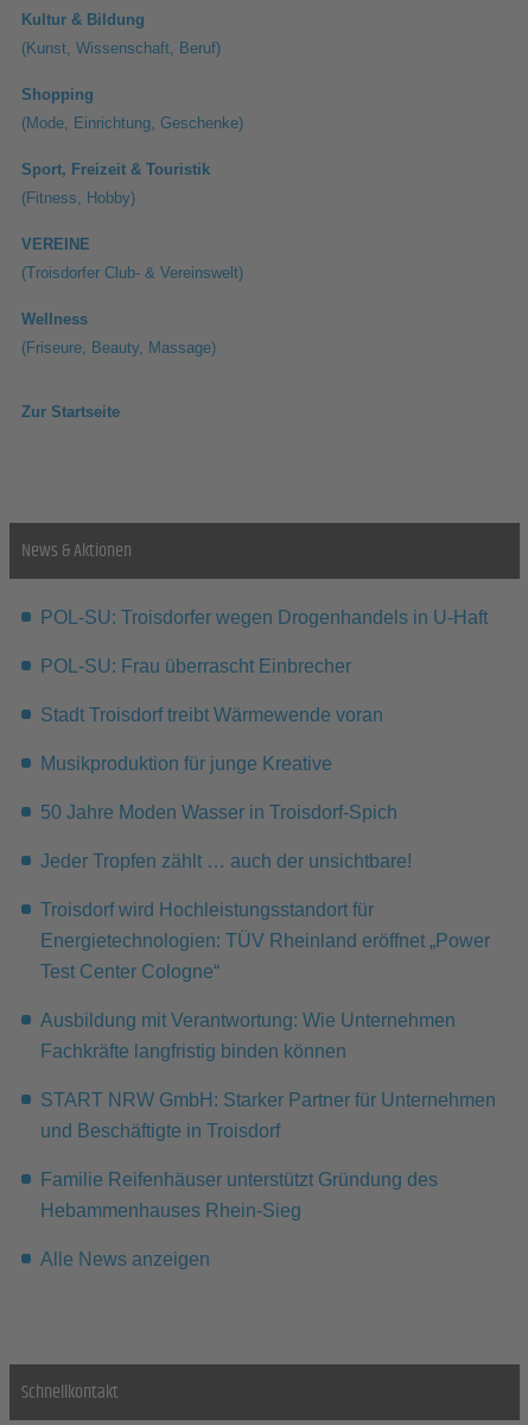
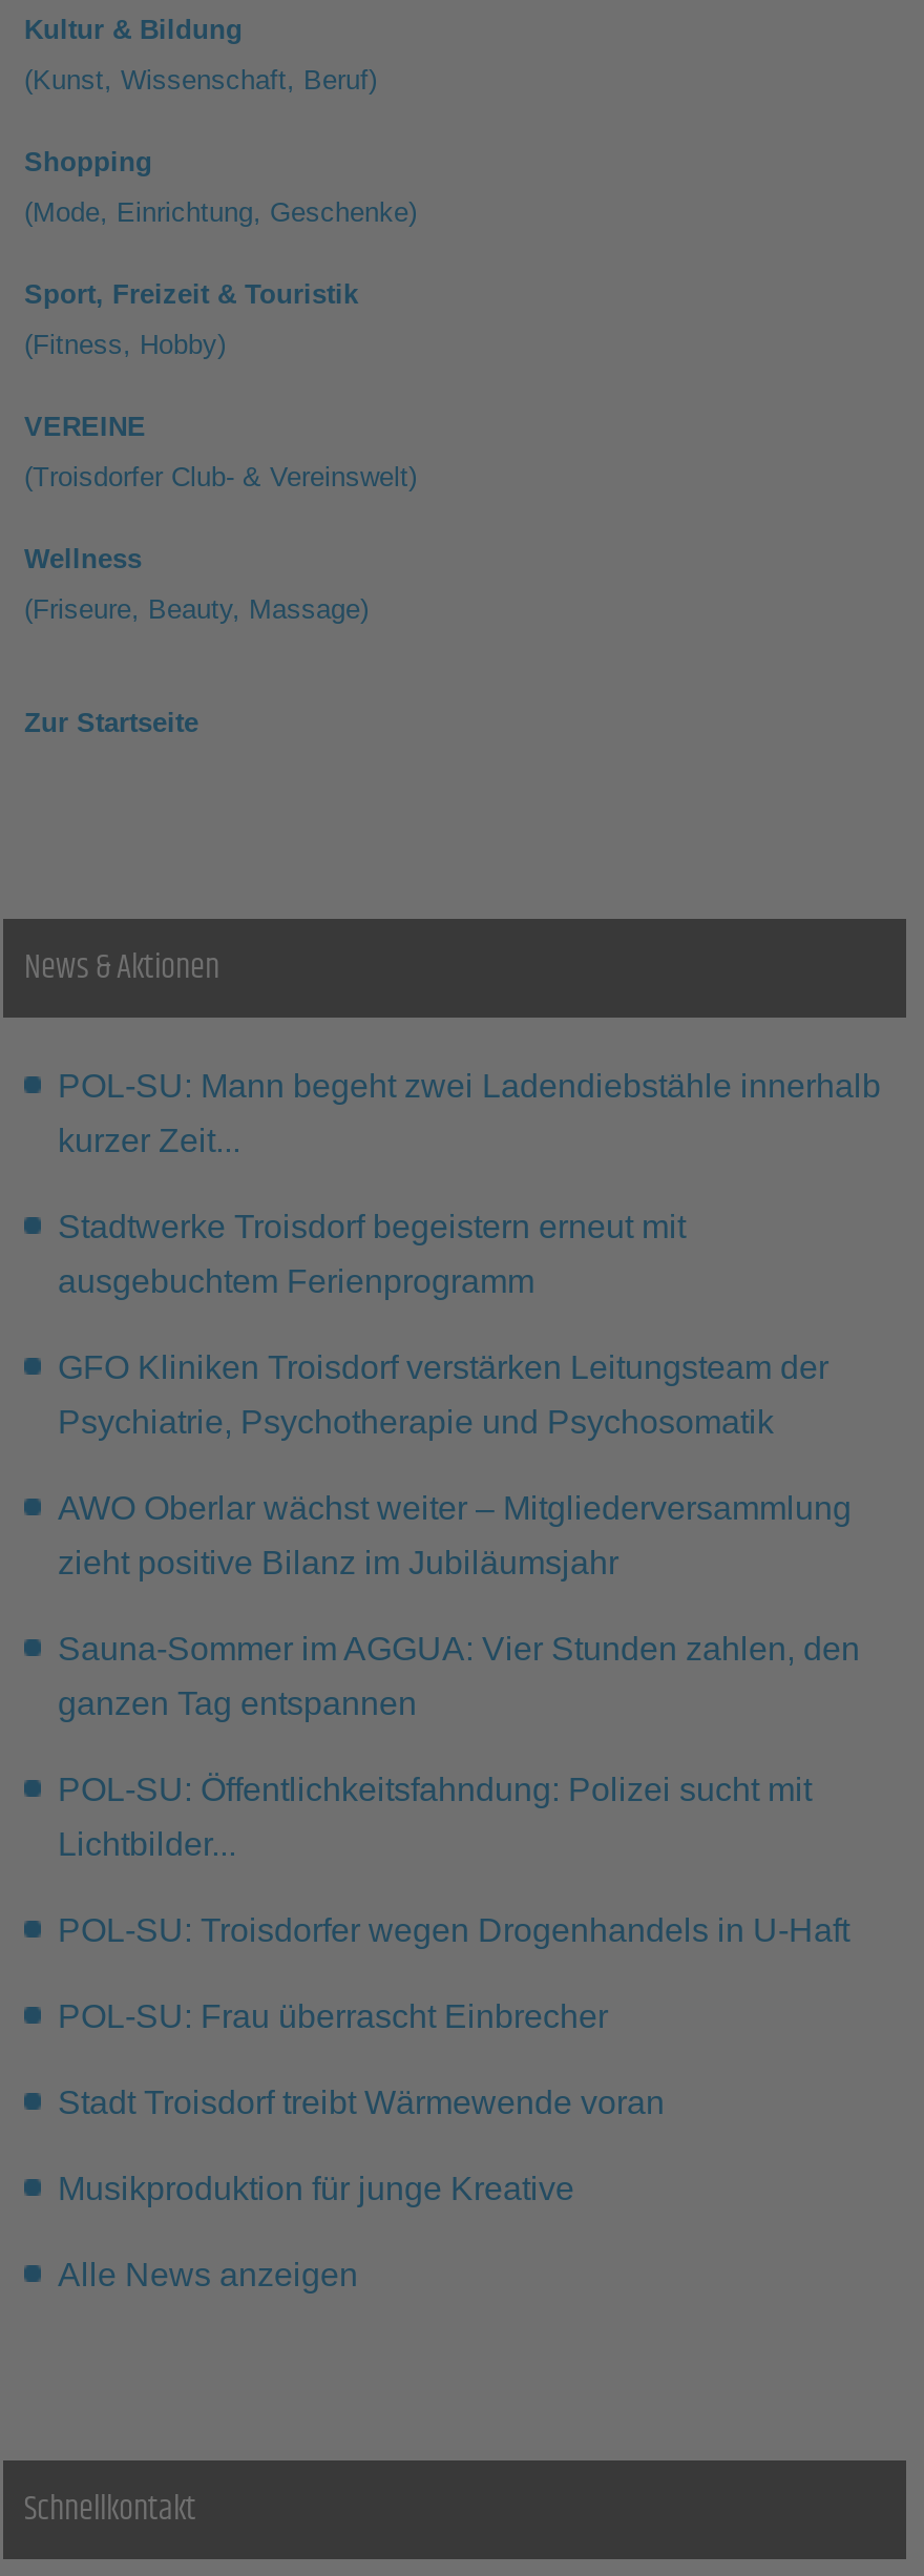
none -> [58,1068,881,1861] POL-SU: Mann begeht zwei Ladendiebstähle innerhalb | kurzer Zeit... | Stadtwerke Troisdorf begeistern erneut mit | ausgebuchtem Ferienprogramm | GFO Kliniken Troisdorf verstärken Leitungsteam der | Psychiatrie, Psychotherapie und Psychosomatik | AWO Oberlar wächst weiter – Mitgliederversammlung | zieht positive Bilanz im Jubiläumsjahr | Sauna-Sommer im AGGUA: Vier Stunden zahlen, den | ganzen Tag entspannen | POL-SU: Öffentlichkeitsfahndung: Polizei sucht mit | Lichtbilder...
moved [40,607,488,773] -> [58,1912,849,2206]: POL-SU: Troisdorfer wegen Drogenhandels in U-Haft | POL-SU: Frau überrascht Einbrecher | Stadt Troisdorf treibt Wärmewende voran | Musikproduktion für junge Kreative
[40,802,496,1220] 50 Jahre Moden Wasser in Troisdorf-Spich | Jeder Tropfen zählt … auch der unsichtbare! | Troisdorf wird Hochleistungsstandort für | Energietechnologien: TÜV Rheinland eröffnet „Power | Test Center Cologne“ | Ausbildung mit Verantwortung: Wie Unternehmen | Fachkräfte langfristig binden können | START NRW GmbH: Starker Partner für Unternehmen | und Beschäftigte in Troisdorf | Familie Reifenhäuser unterstützt Gründung des | Hebammenhauses Rhein-Sieg -> none

